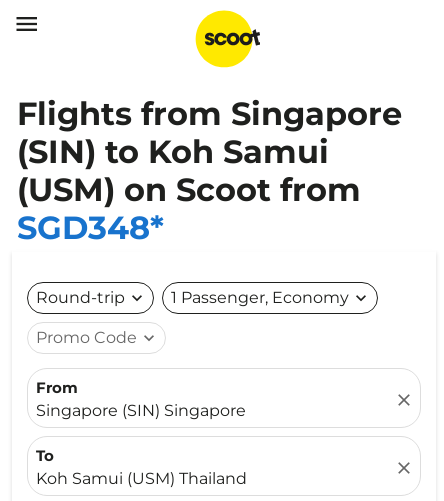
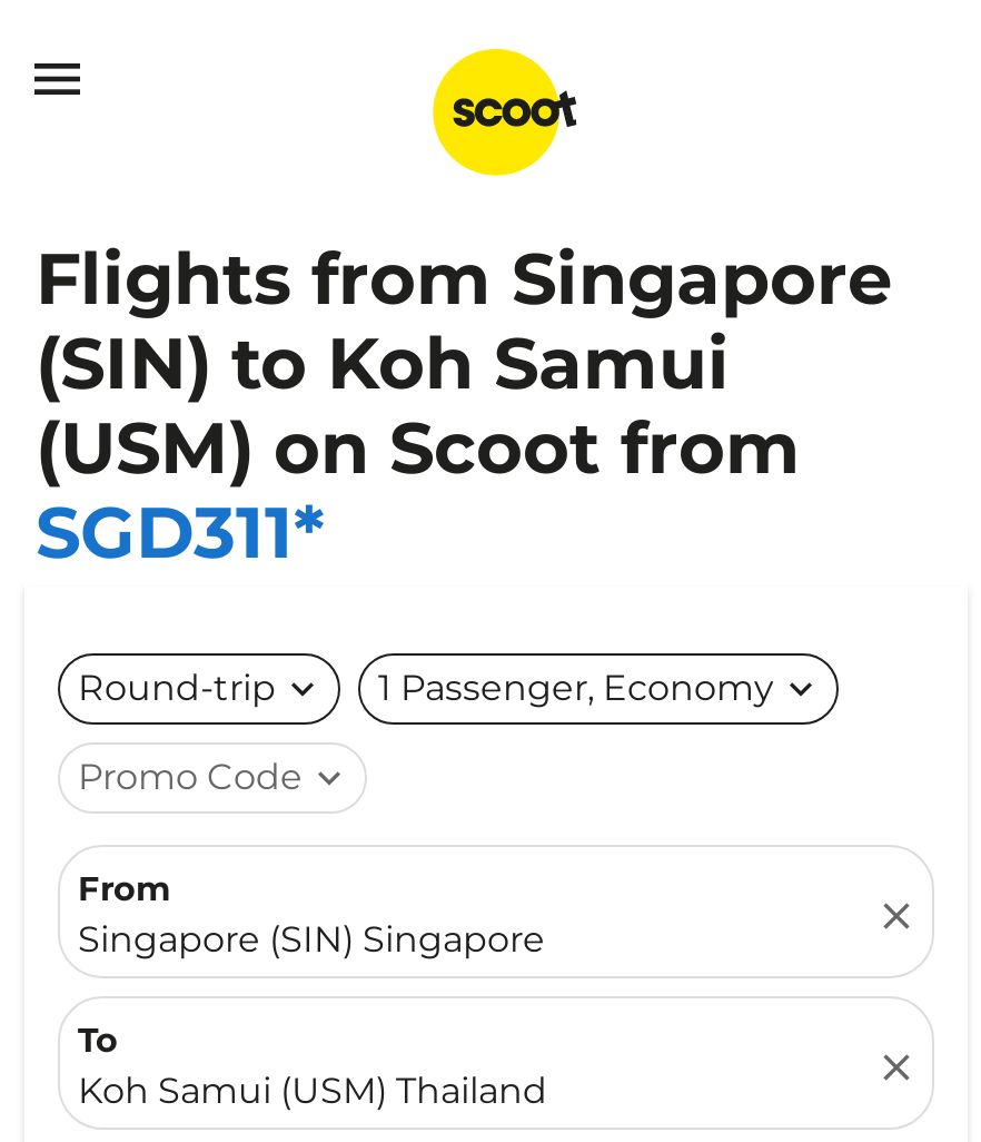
[17,208,164,247] SGD348* -> [36,489,325,575] SGD311*

